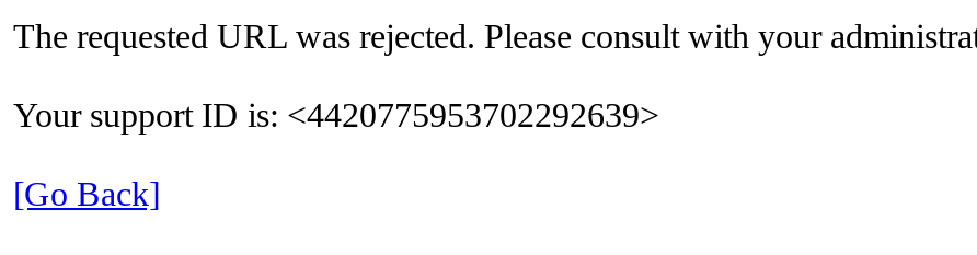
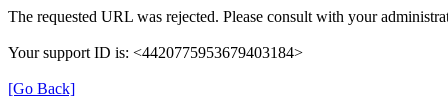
[13,96,659,134] Your support ID is: <4420775953702292639> -> [8,44,303,61] Your support ID is: <4420775953679403184>

